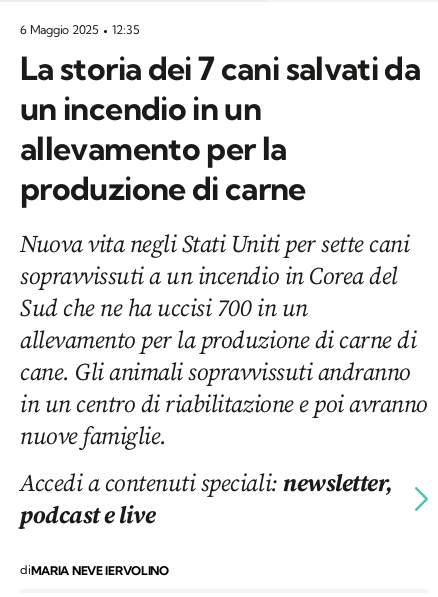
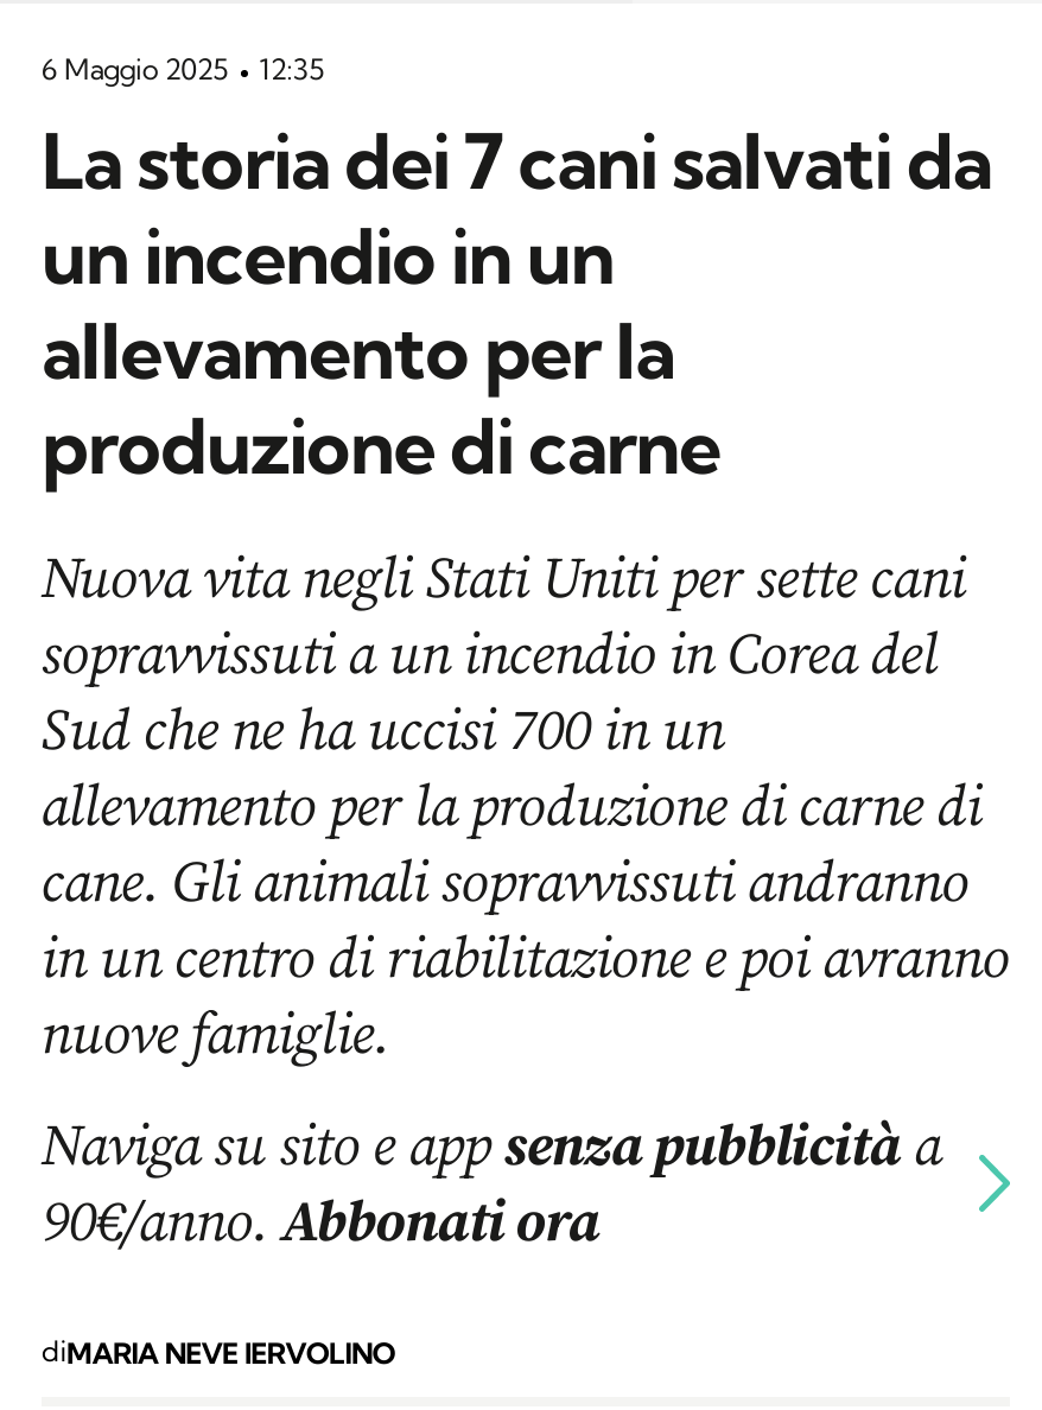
[20,466,393,531] Accedi a contenuti speciali: newsletter, | podcast e live -> [42,1105,942,1260] Naviga su sito e appsenza pubblicità a | 90€/anno. Abbonati ora

